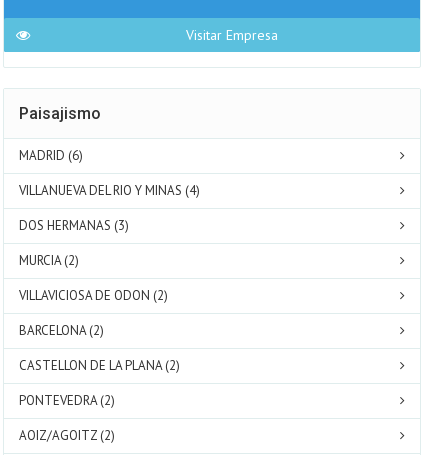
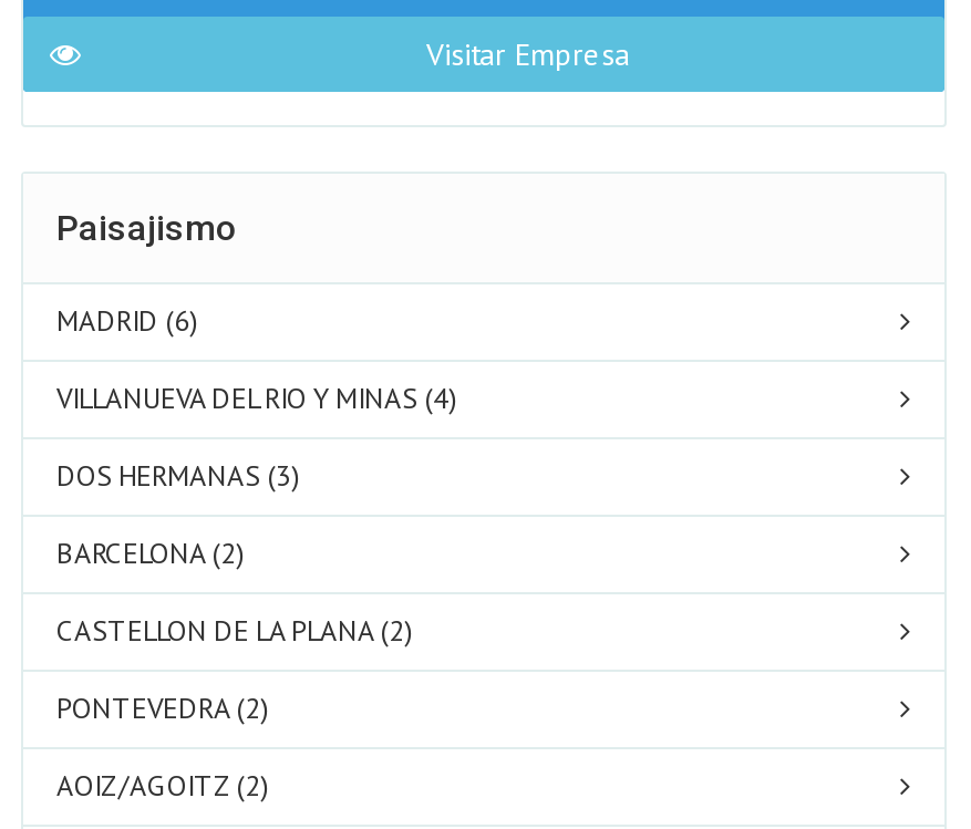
[19,252,168,304] MURCIA (2) | VILLAVICIOSA DE ODON (2) -> none

